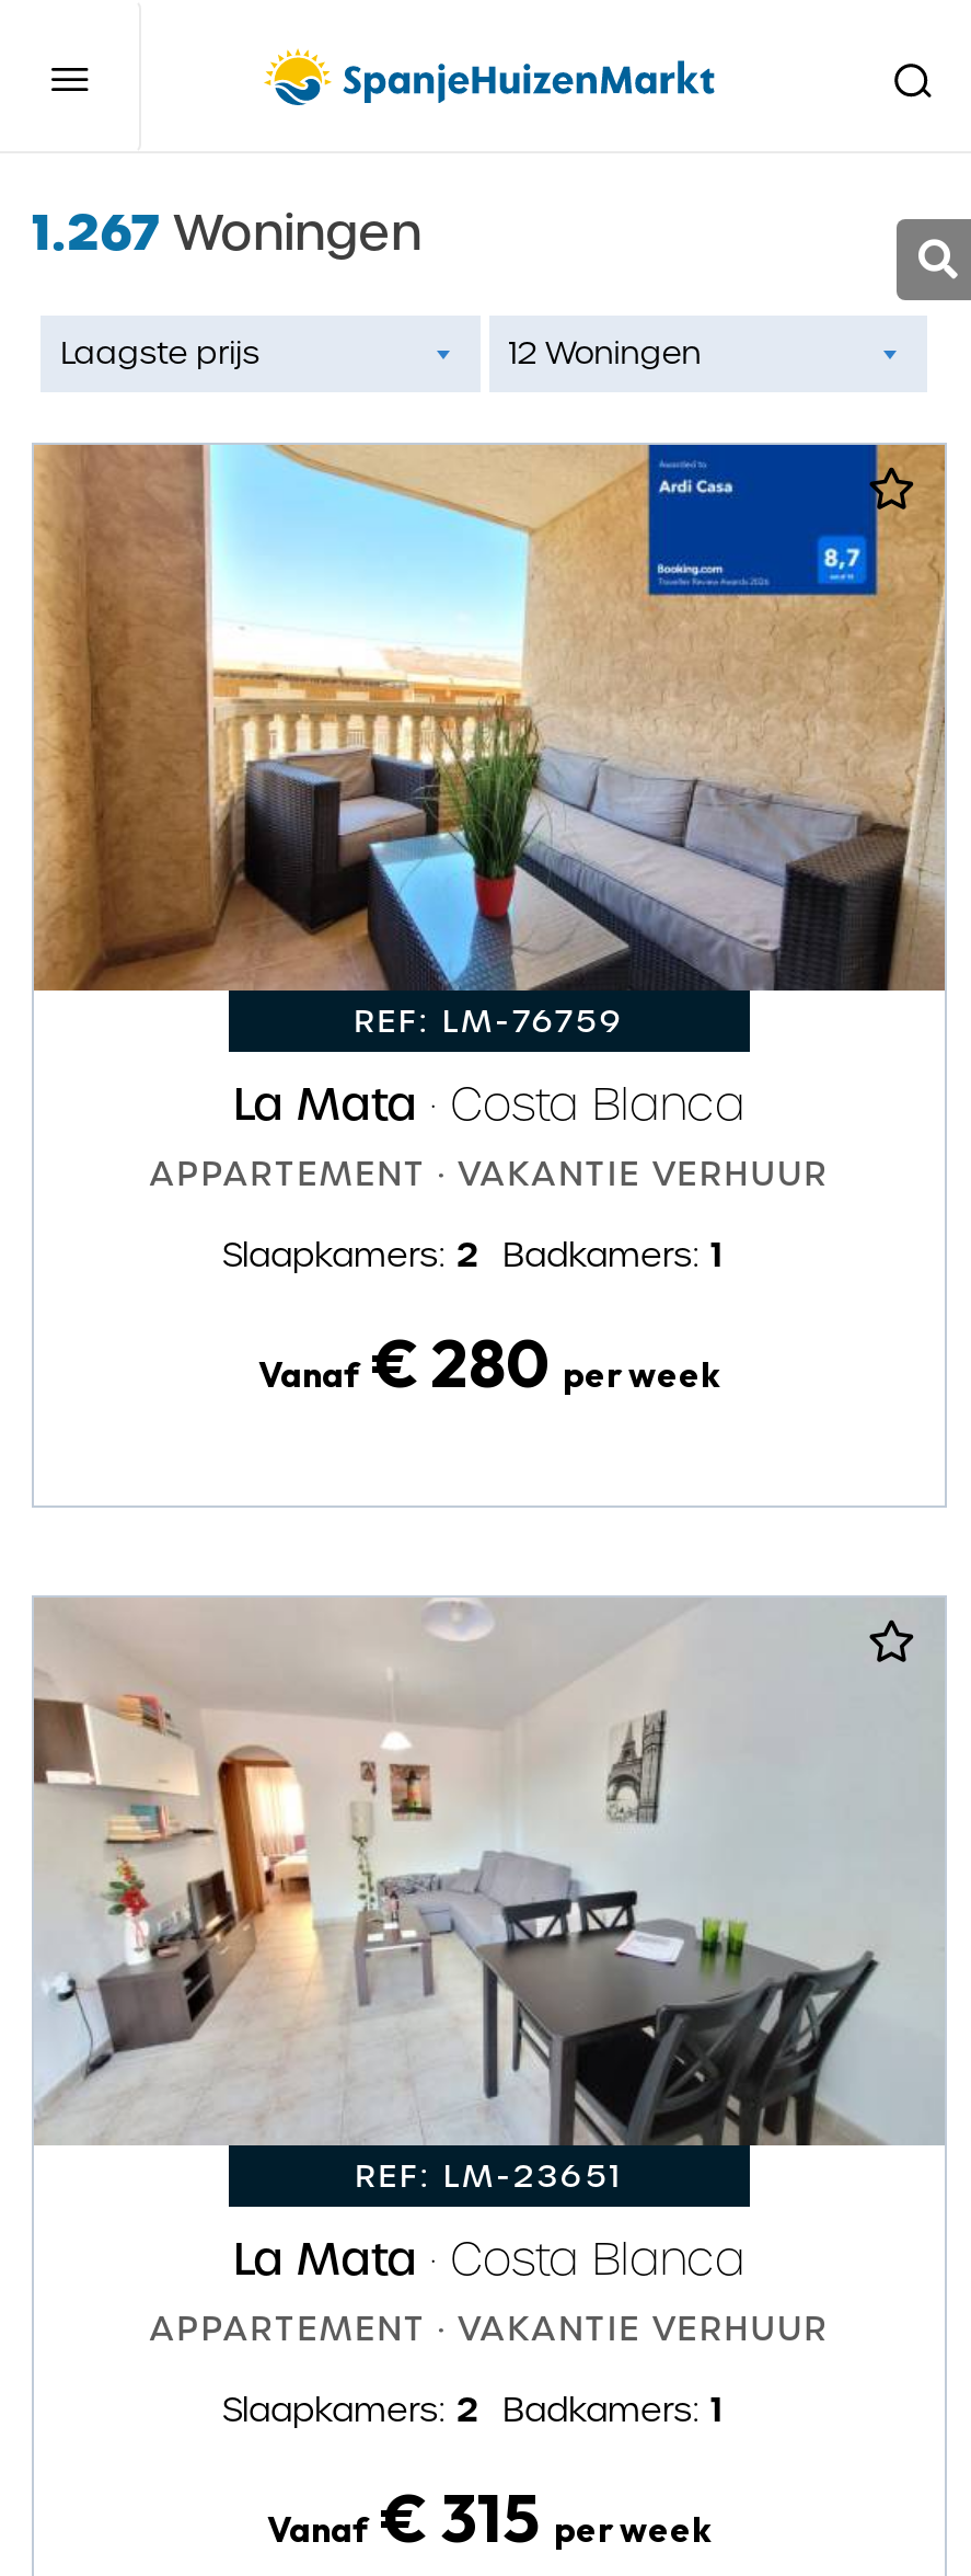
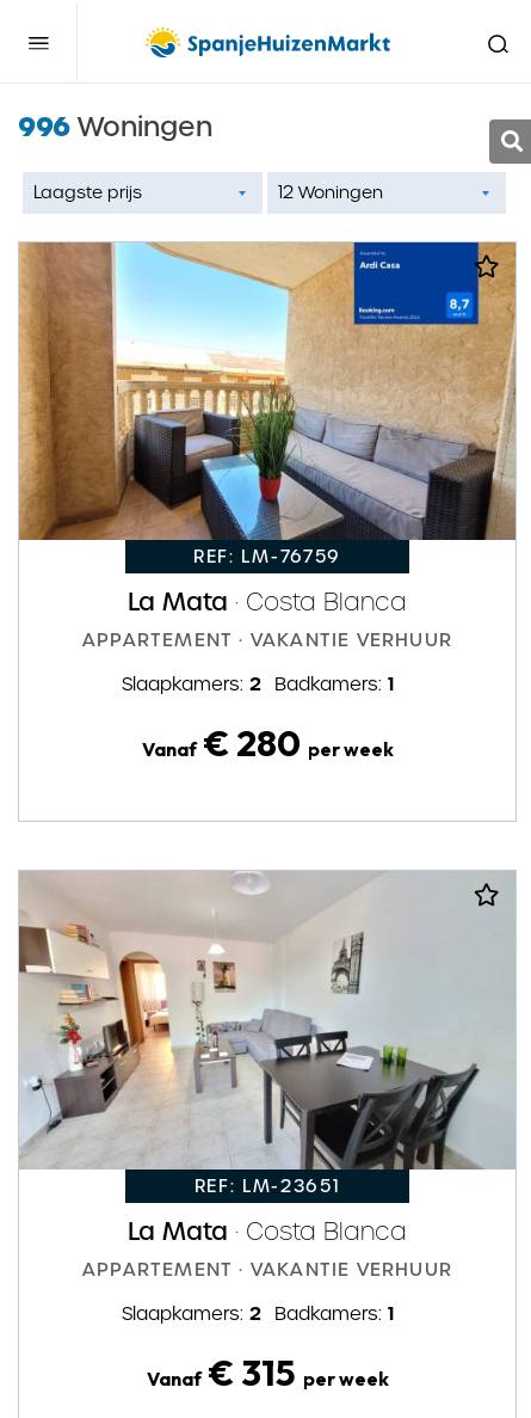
[32,199,421,267] 1.267 Woningen -> [18,109,212,146] 996 Woningen

